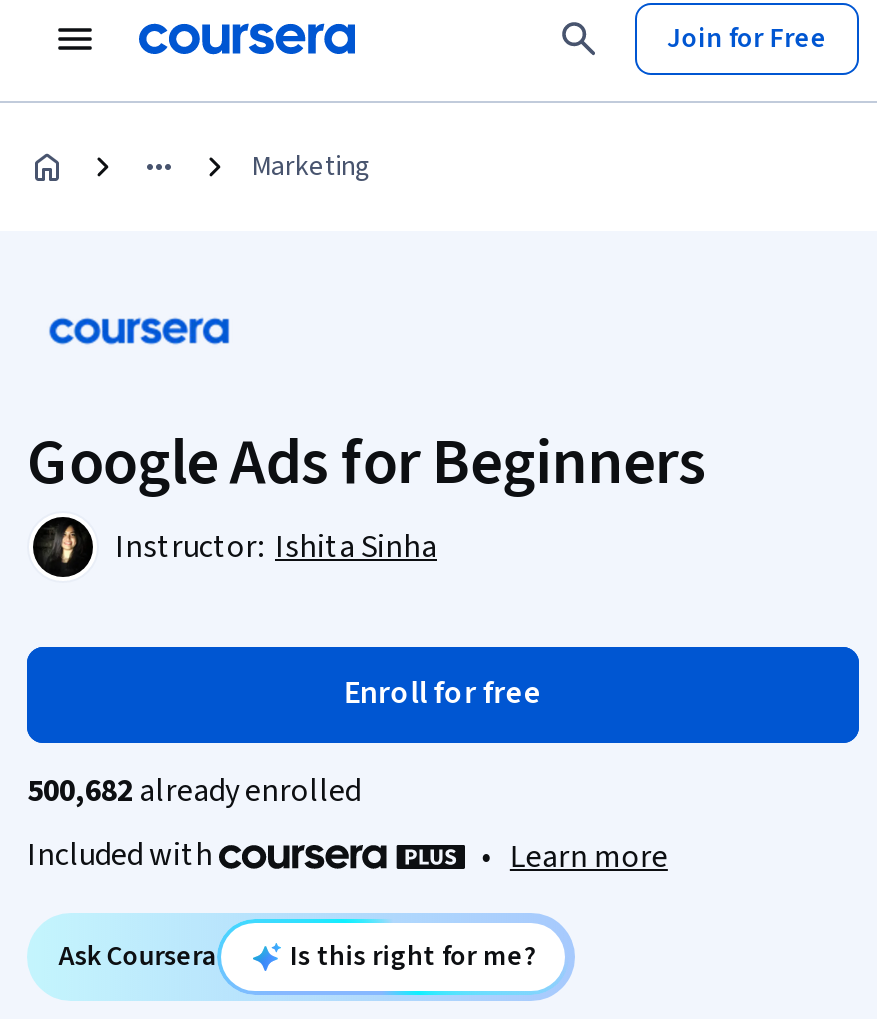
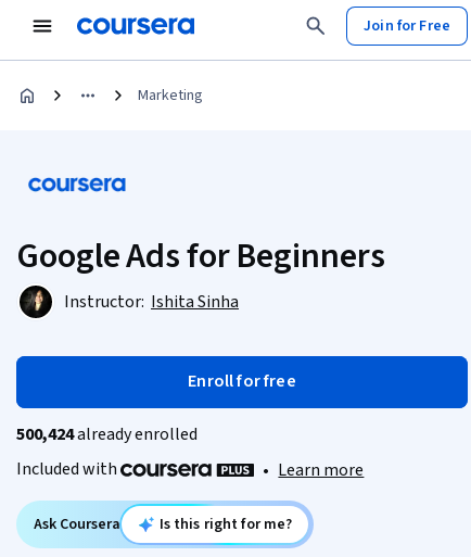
[27,769,361,813] 500,682 already enrolled -> [16,422,198,446] 500,424 already enrolled

